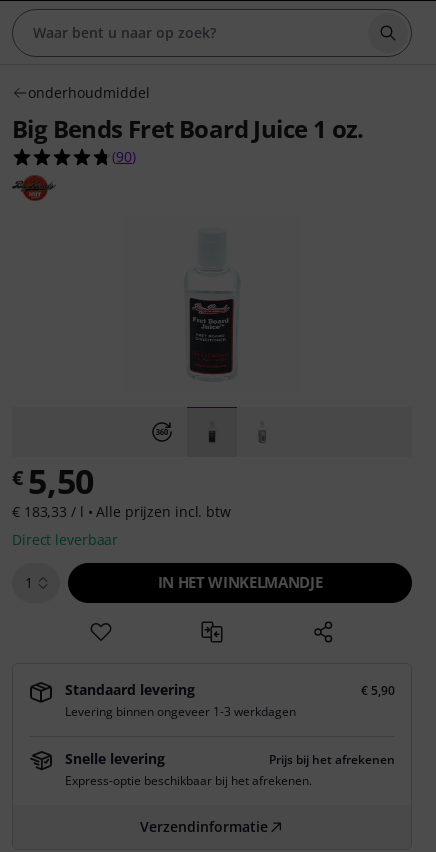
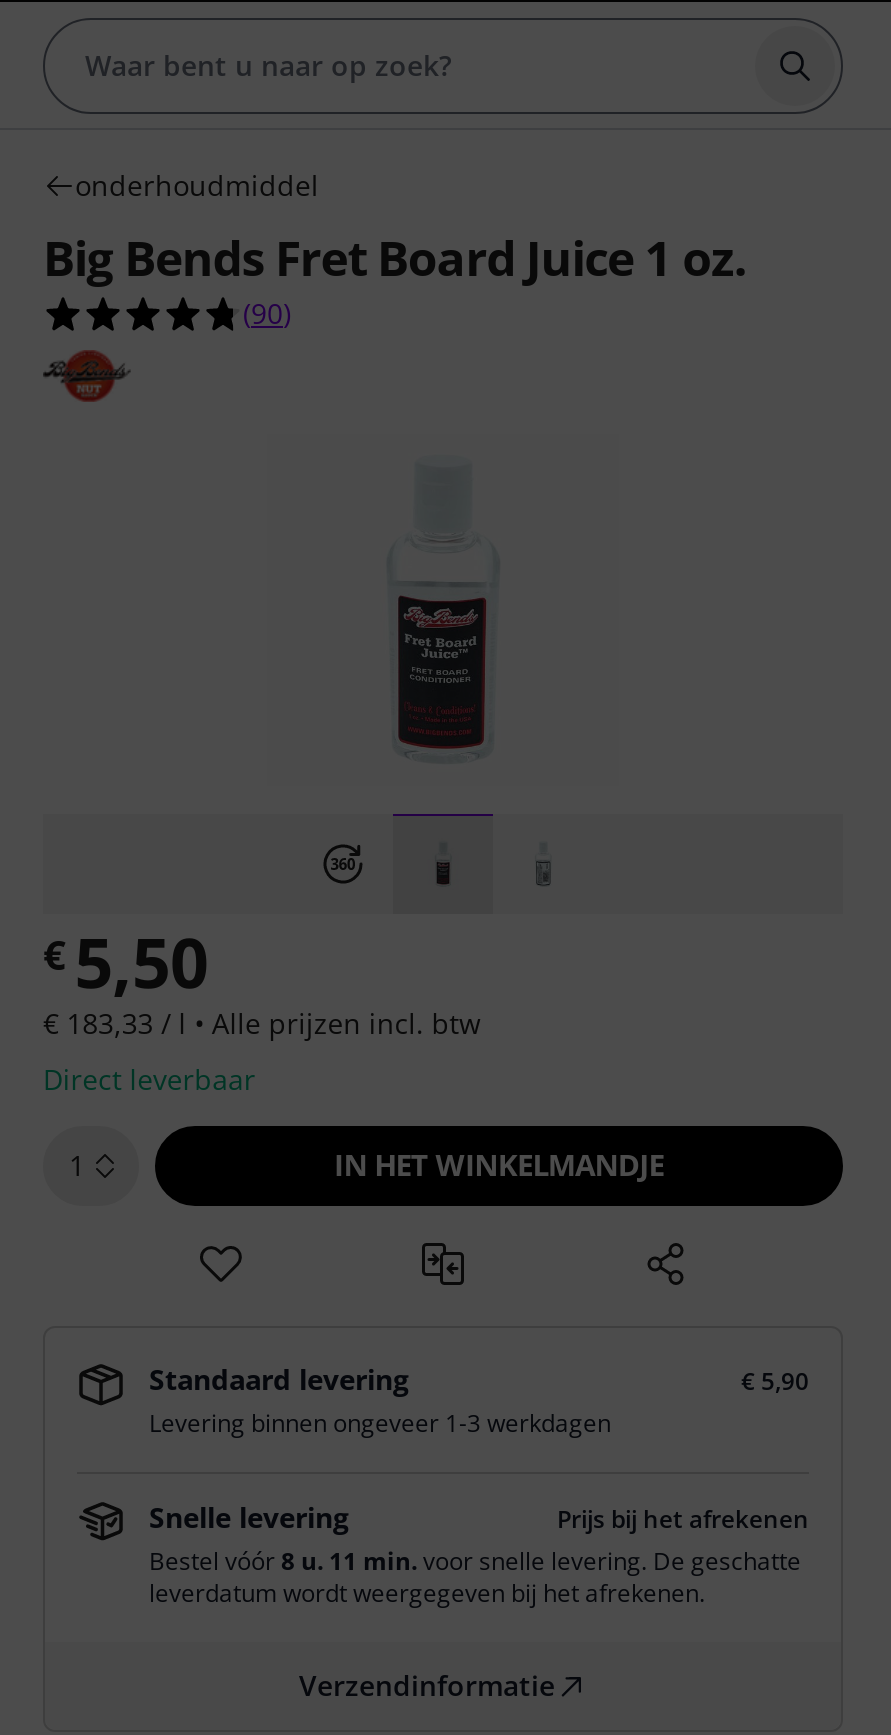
[65,772,312,789] Express-optie beschikbaar bij het afrekenen. -> [149,1544,801,1610] Bestel vóór 8 u. 11 min. voor snelle levering. De geschatte | leverdatum wordt weergegeven bij het afrekenen.

